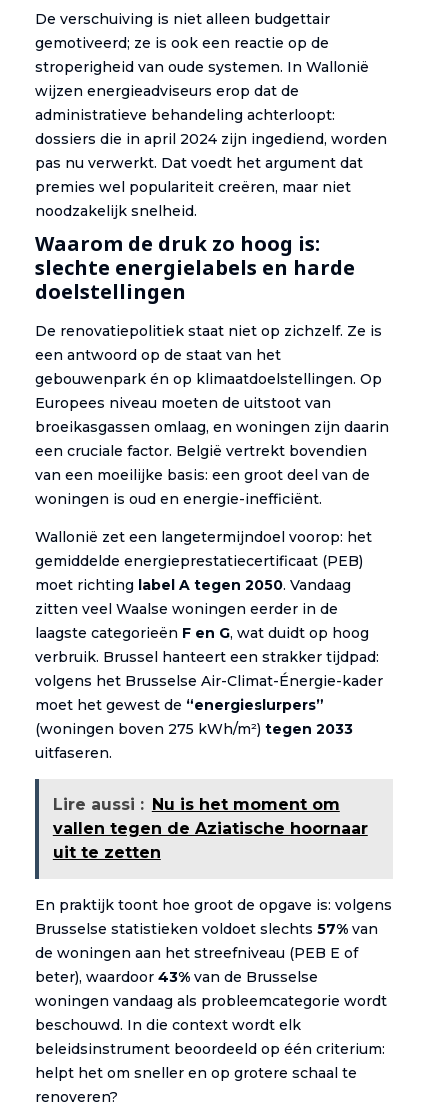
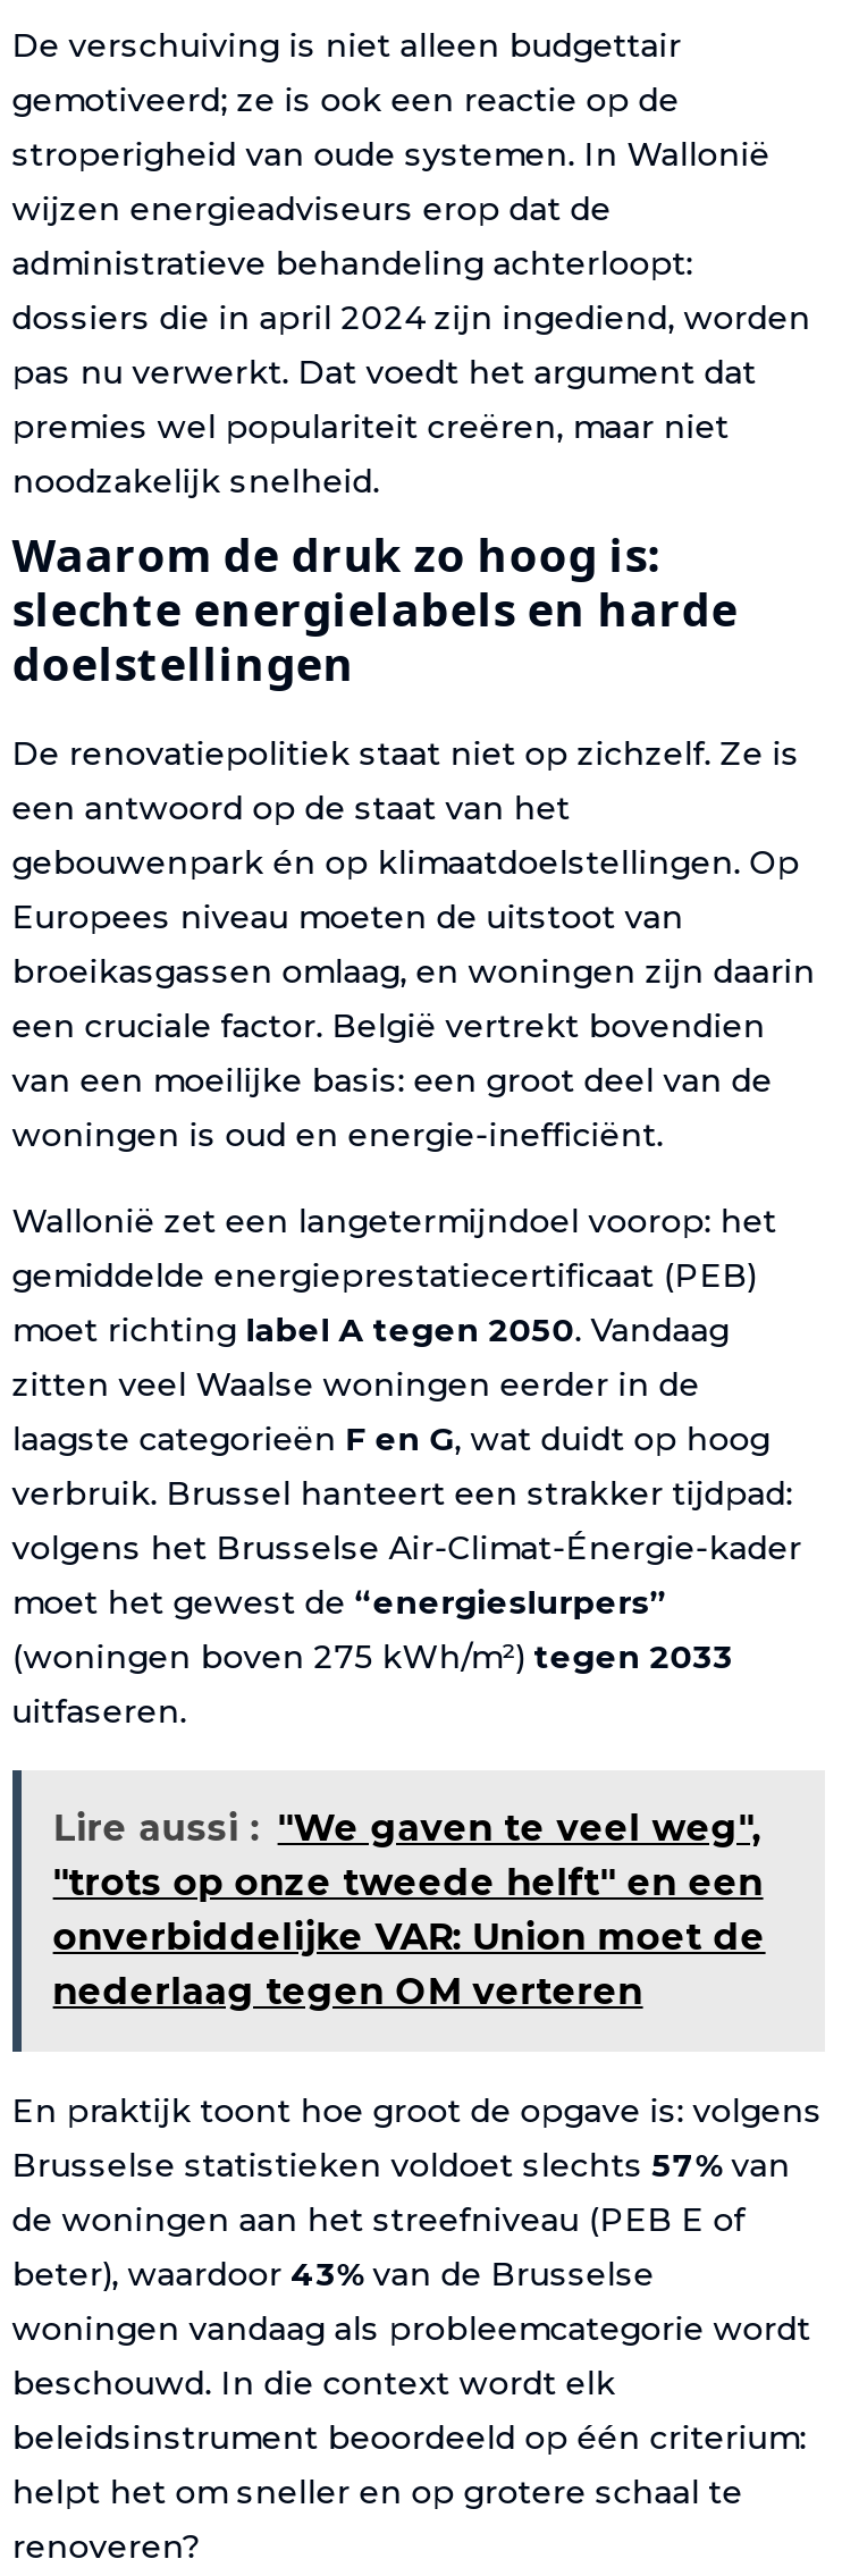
[53,795,368,862] Lire aussi : Nu is het moment om | vallen tegen de Aziatische hoornaar | uit te zetten -> [53,1805,766,2012] Lire aussi : "We gaven te veel weg", | "trots op onze tweede helft" en een | onverbiddelijke VAR: Union moet de | nederlaag tegen OM verteren

